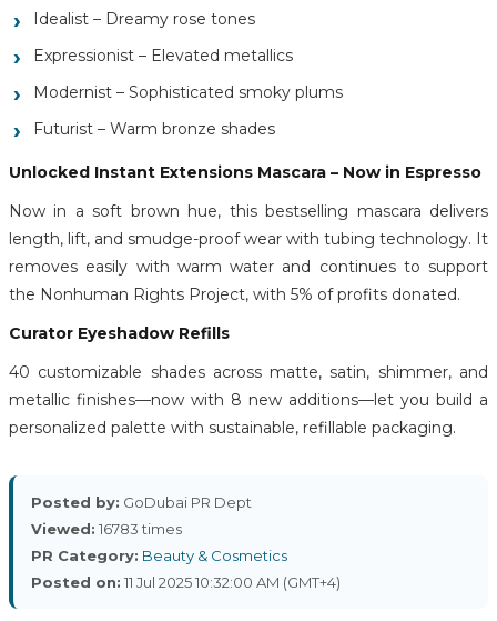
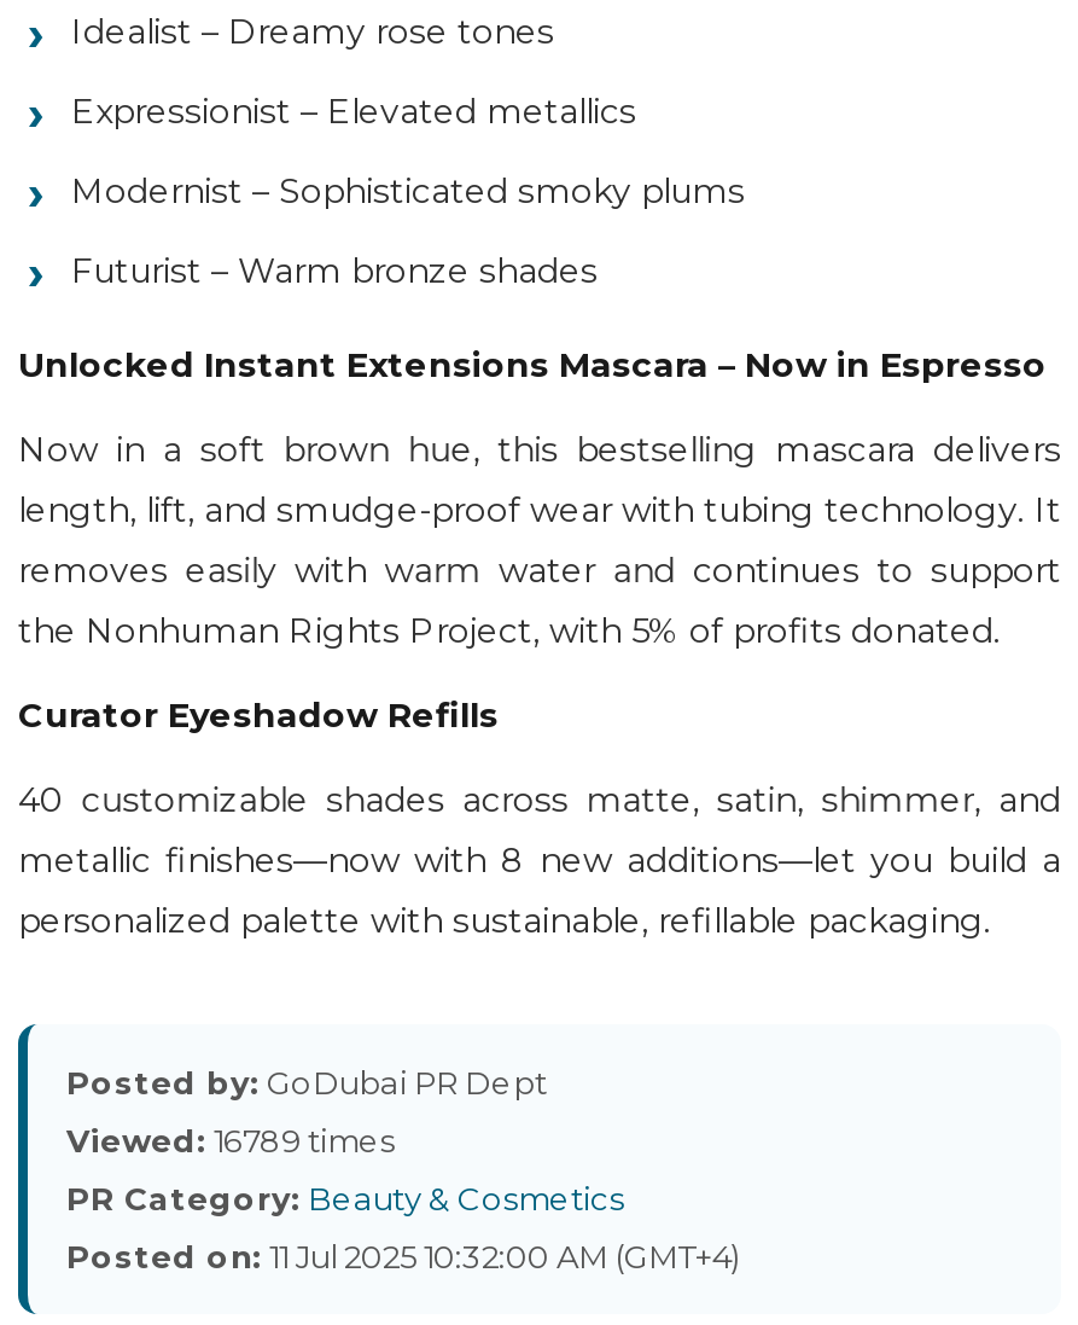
[31,520,182,538] Viewed: 16783 times -> [66,1122,395,1160] Viewed: 16789 times

